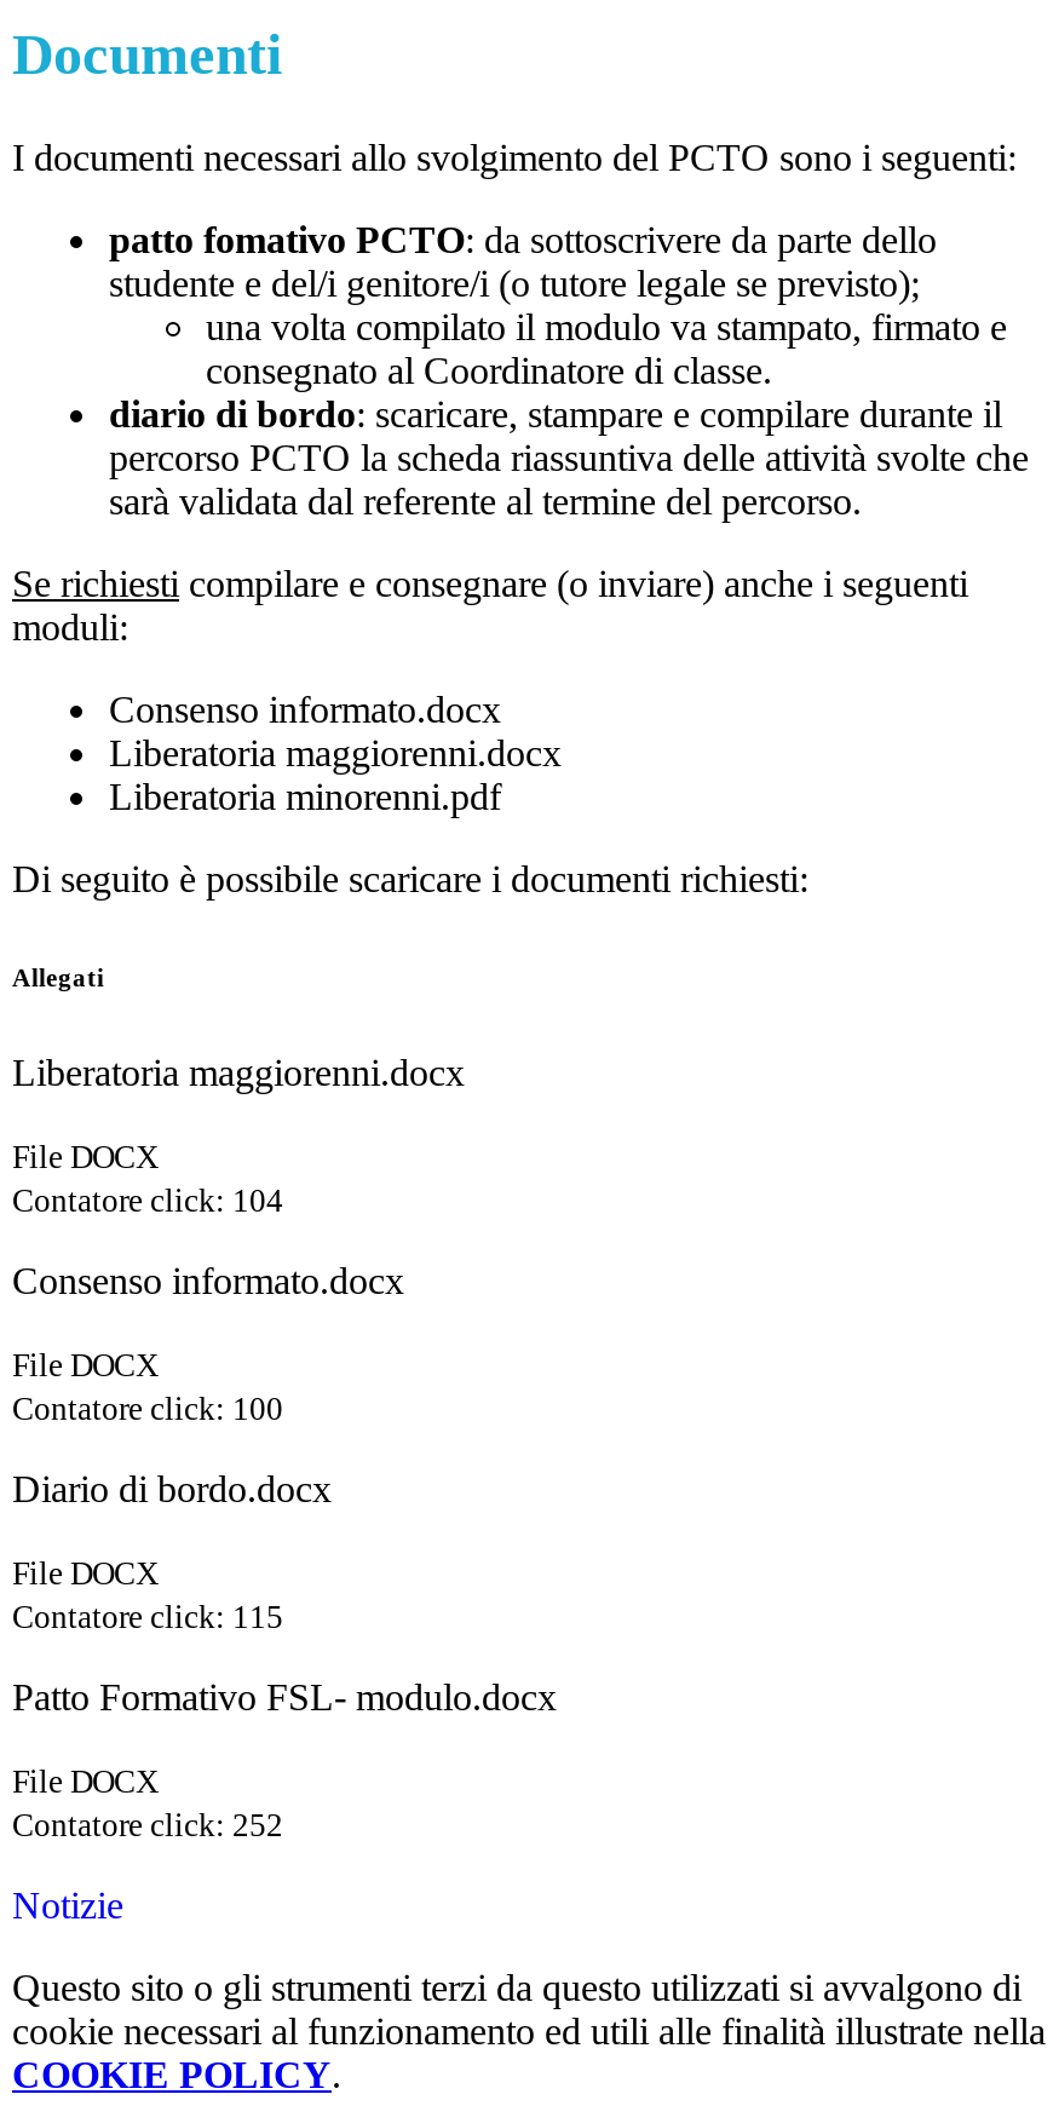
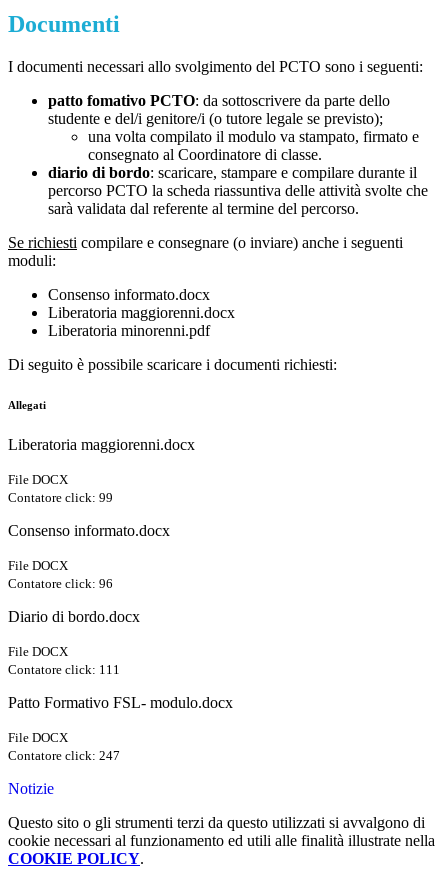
[12,1183,283,1219] Contatore click: 104 -> [8,490,113,505] Contatore click: 99
[12,1391,283,1427] Contatore click: 100 -> [8,576,113,591] Contatore click: 96
[12,1599,283,1635] Contatore click: 115 -> [8,662,120,677] Contatore click: 111
[12,1807,283,1844] Contatore click: 252 -> [8,748,120,763] Contatore click: 247

